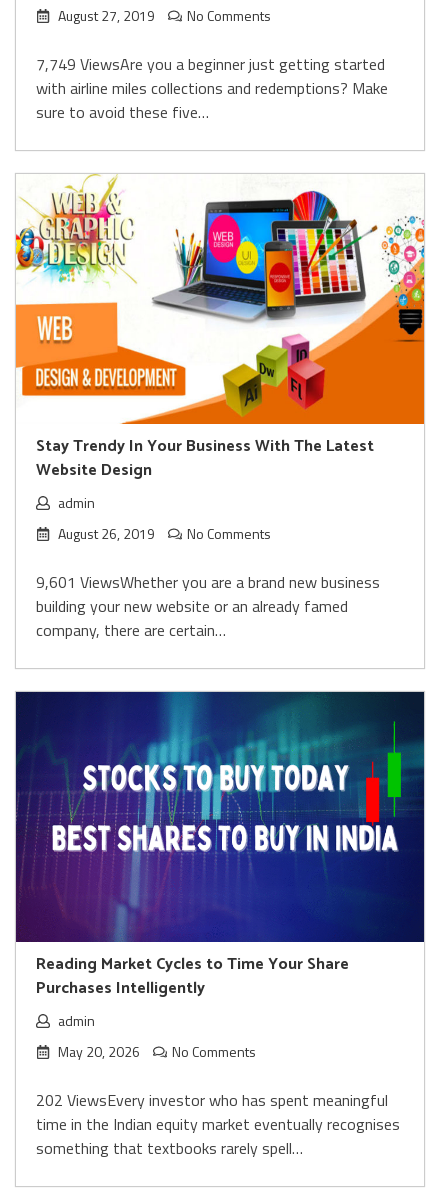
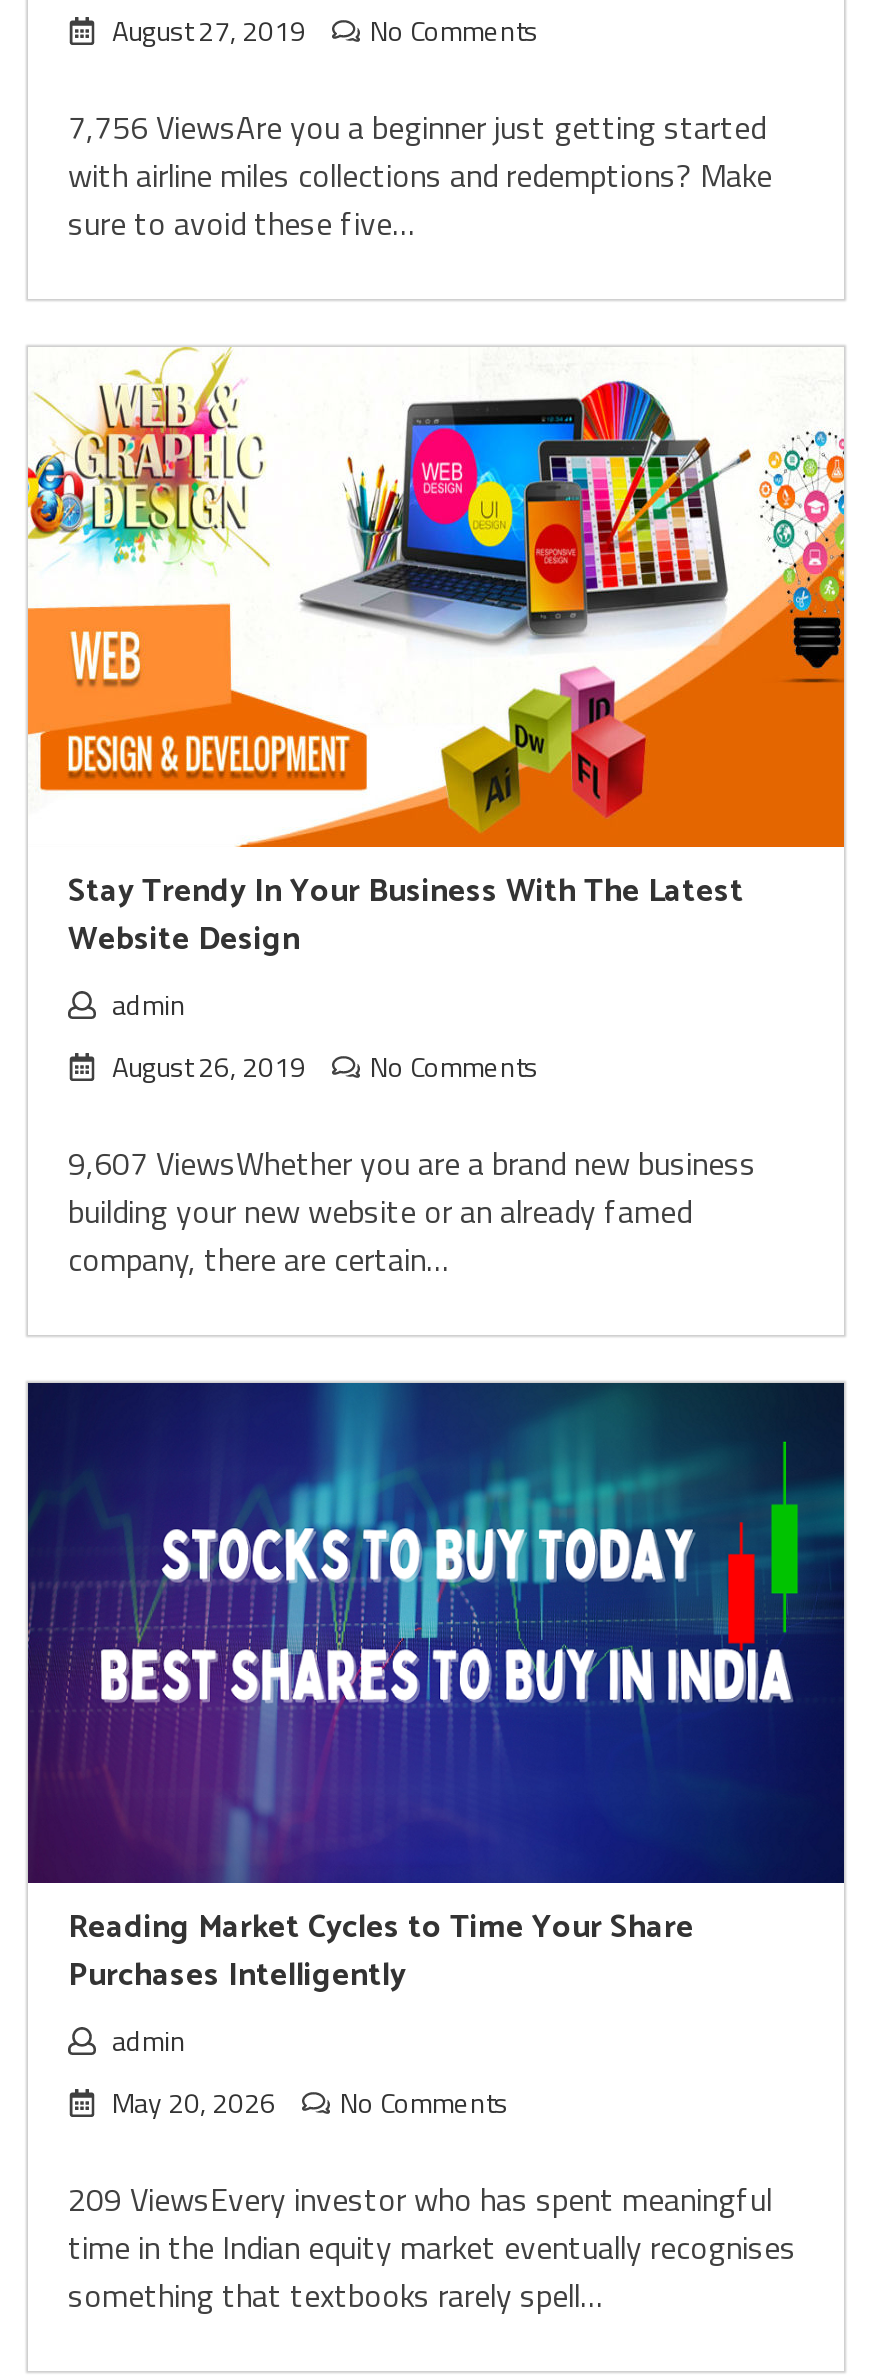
[36,52,385,76] 7,749 ViewsAre you a beginner just getting started -> [68,103,766,151] 7,756 ViewsAre you a beginner just getting started
[36,570,380,594] 9,601 ViewsWhether you are a brand new business -> [68,1139,756,1187] 9,607 ViewsWhether you are a brand new business
[36,1088,388,1112] 202 ViewsEvery investor who has spent meaningful -> [68,2175,772,2223] 209 ViewsEvery investor who has spent meaningful

